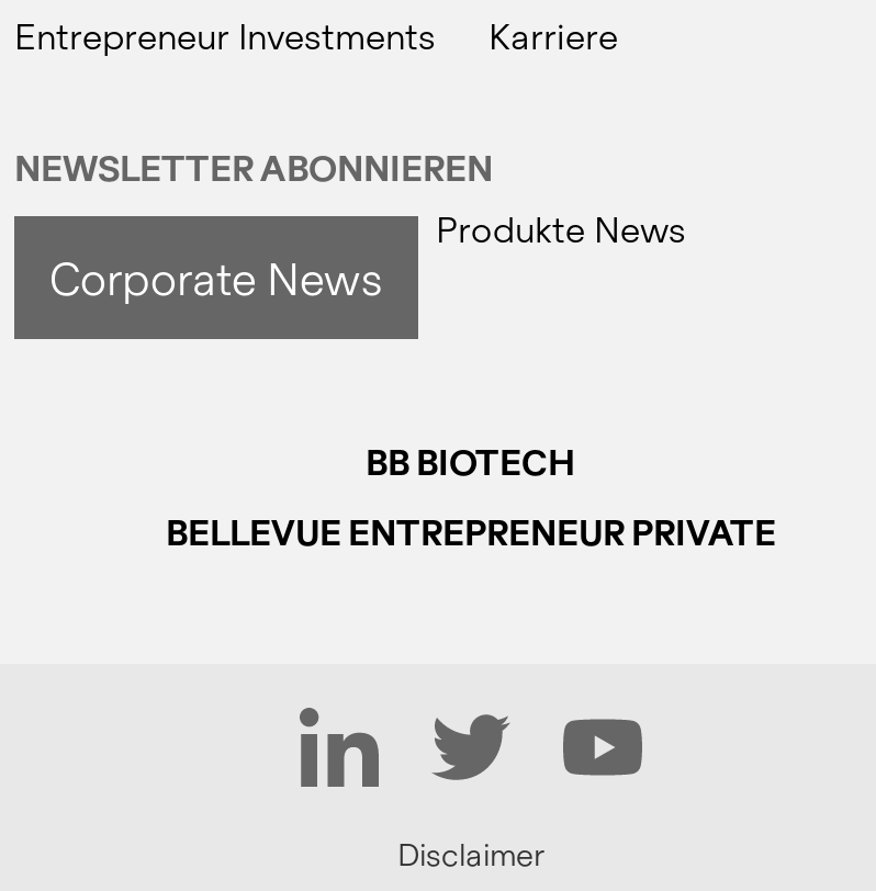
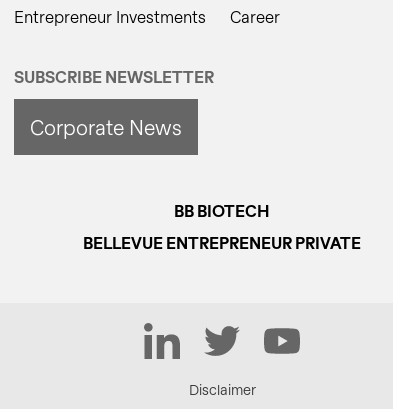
[488,14,618,55] Karriere -> [230,7,280,26] Career
[14,145,493,187] NEWSLETTER ABONNIEREN -> [14,67,214,86] SUBSCRIBE NEWSLETTER
[436,207,686,248] Produkte News -> none

